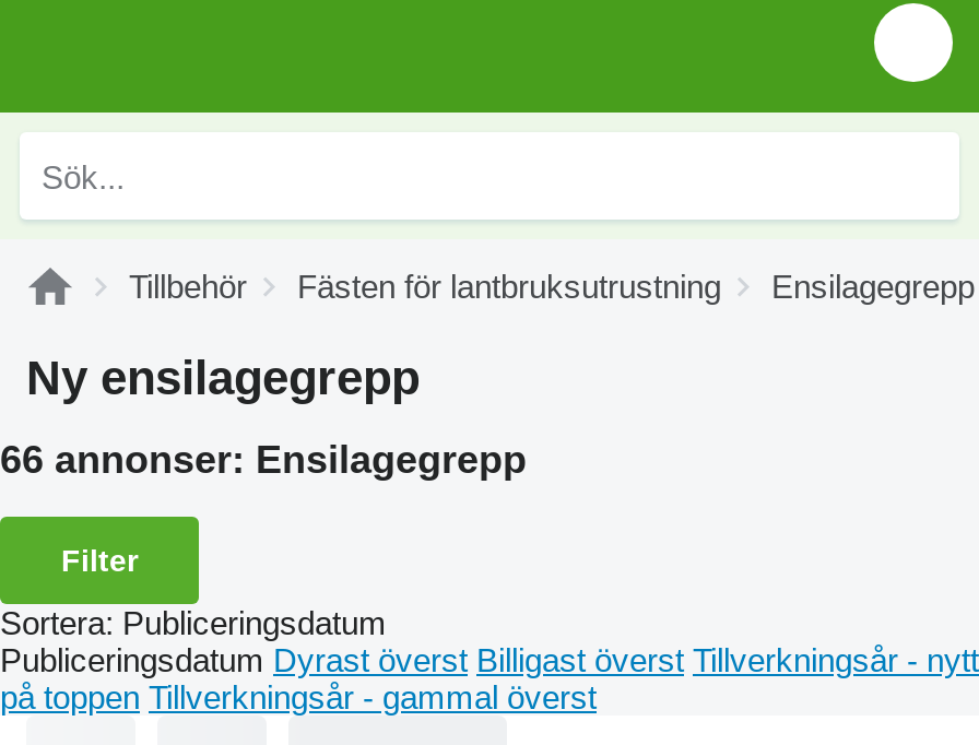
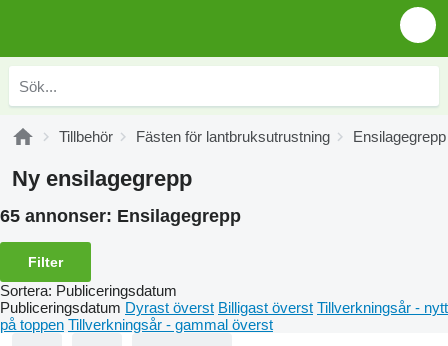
[0,438,527,482] 66 annonser: Ensilagegrepp -> [0,206,241,226] 65 annonser: Ensilagegrepp

